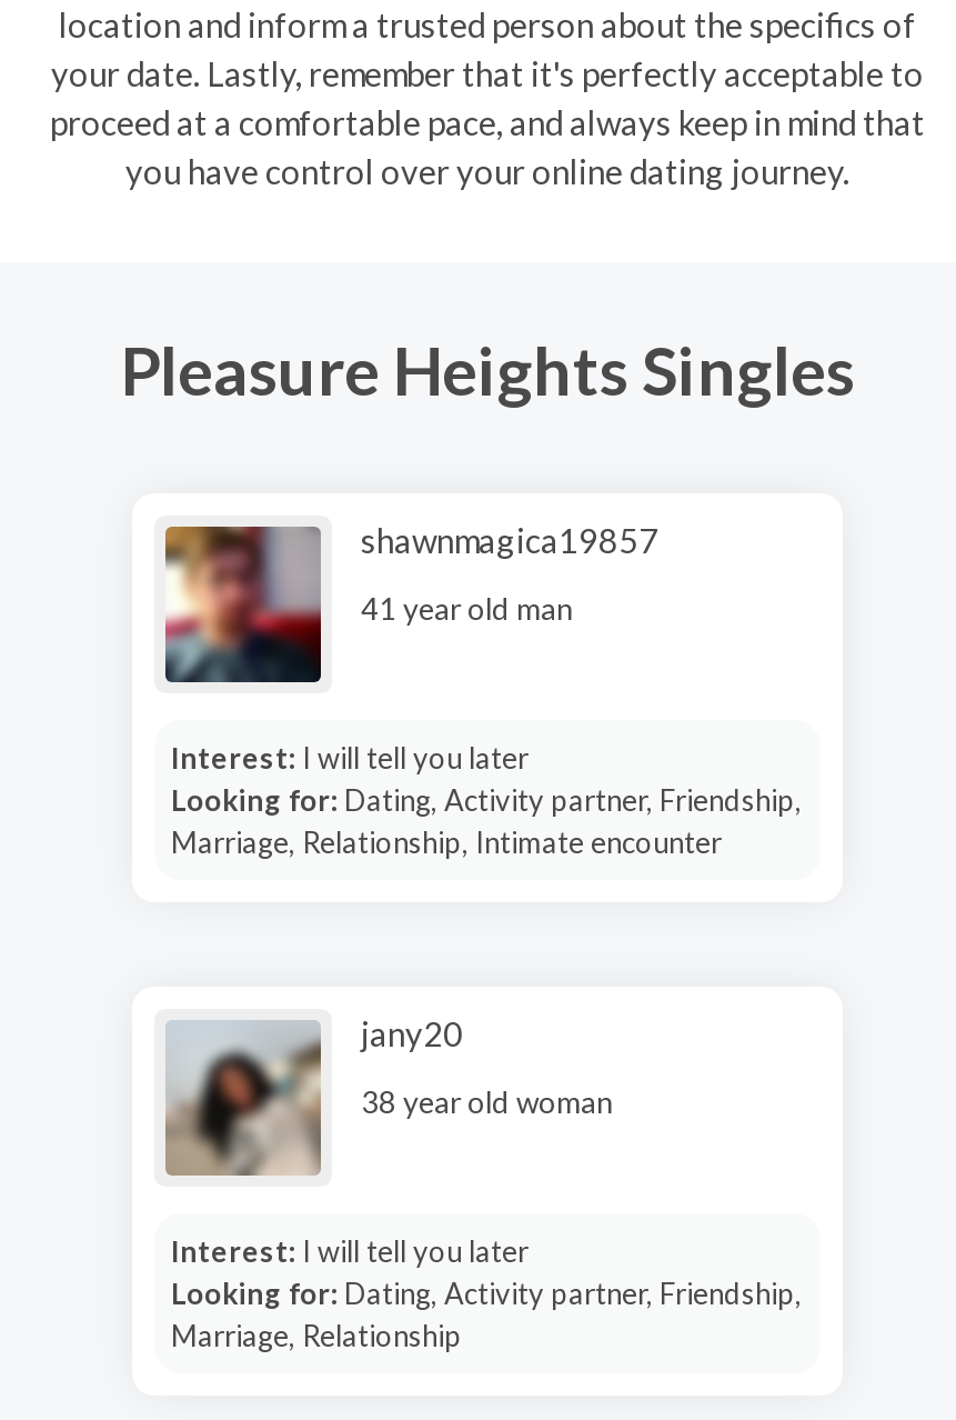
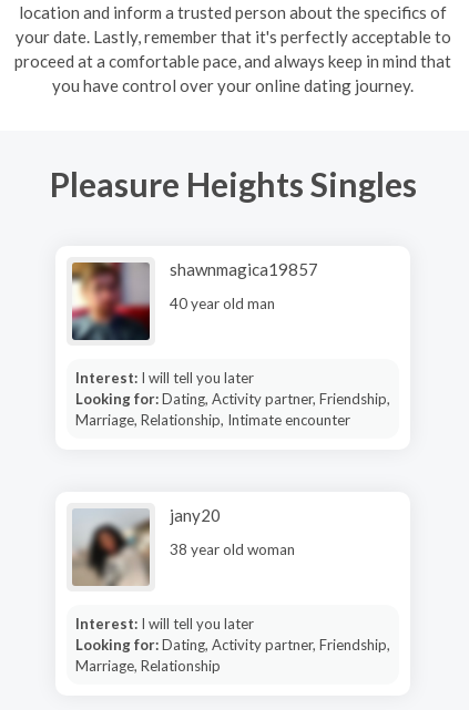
[361,590,572,626] 41 year old man -> [170,294,275,312] 40 year old man

